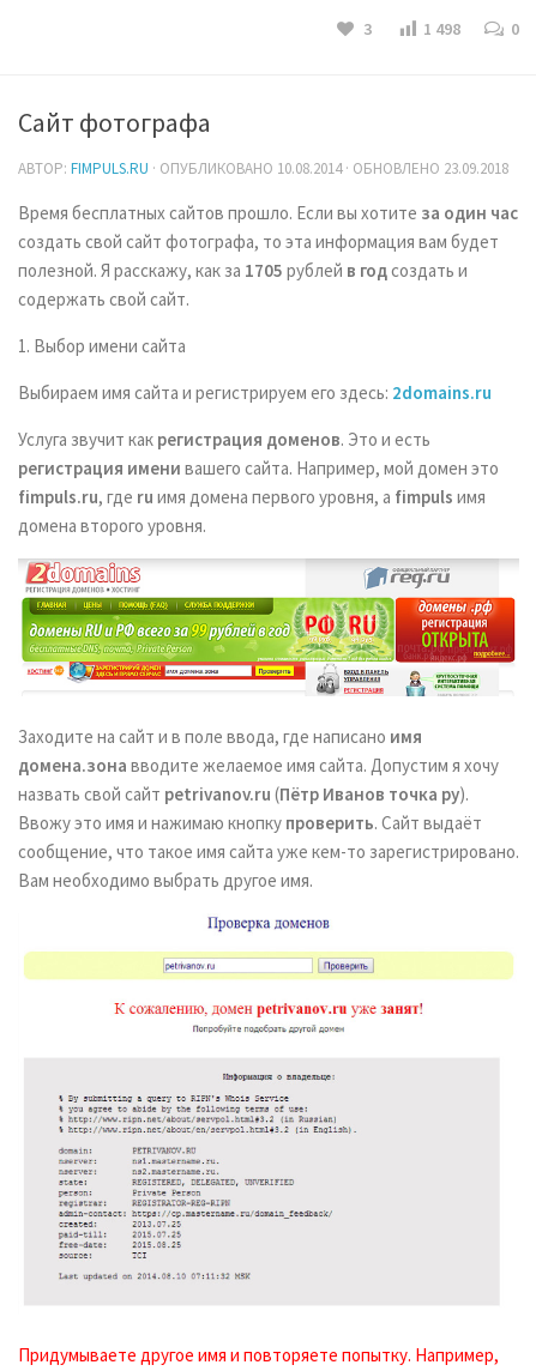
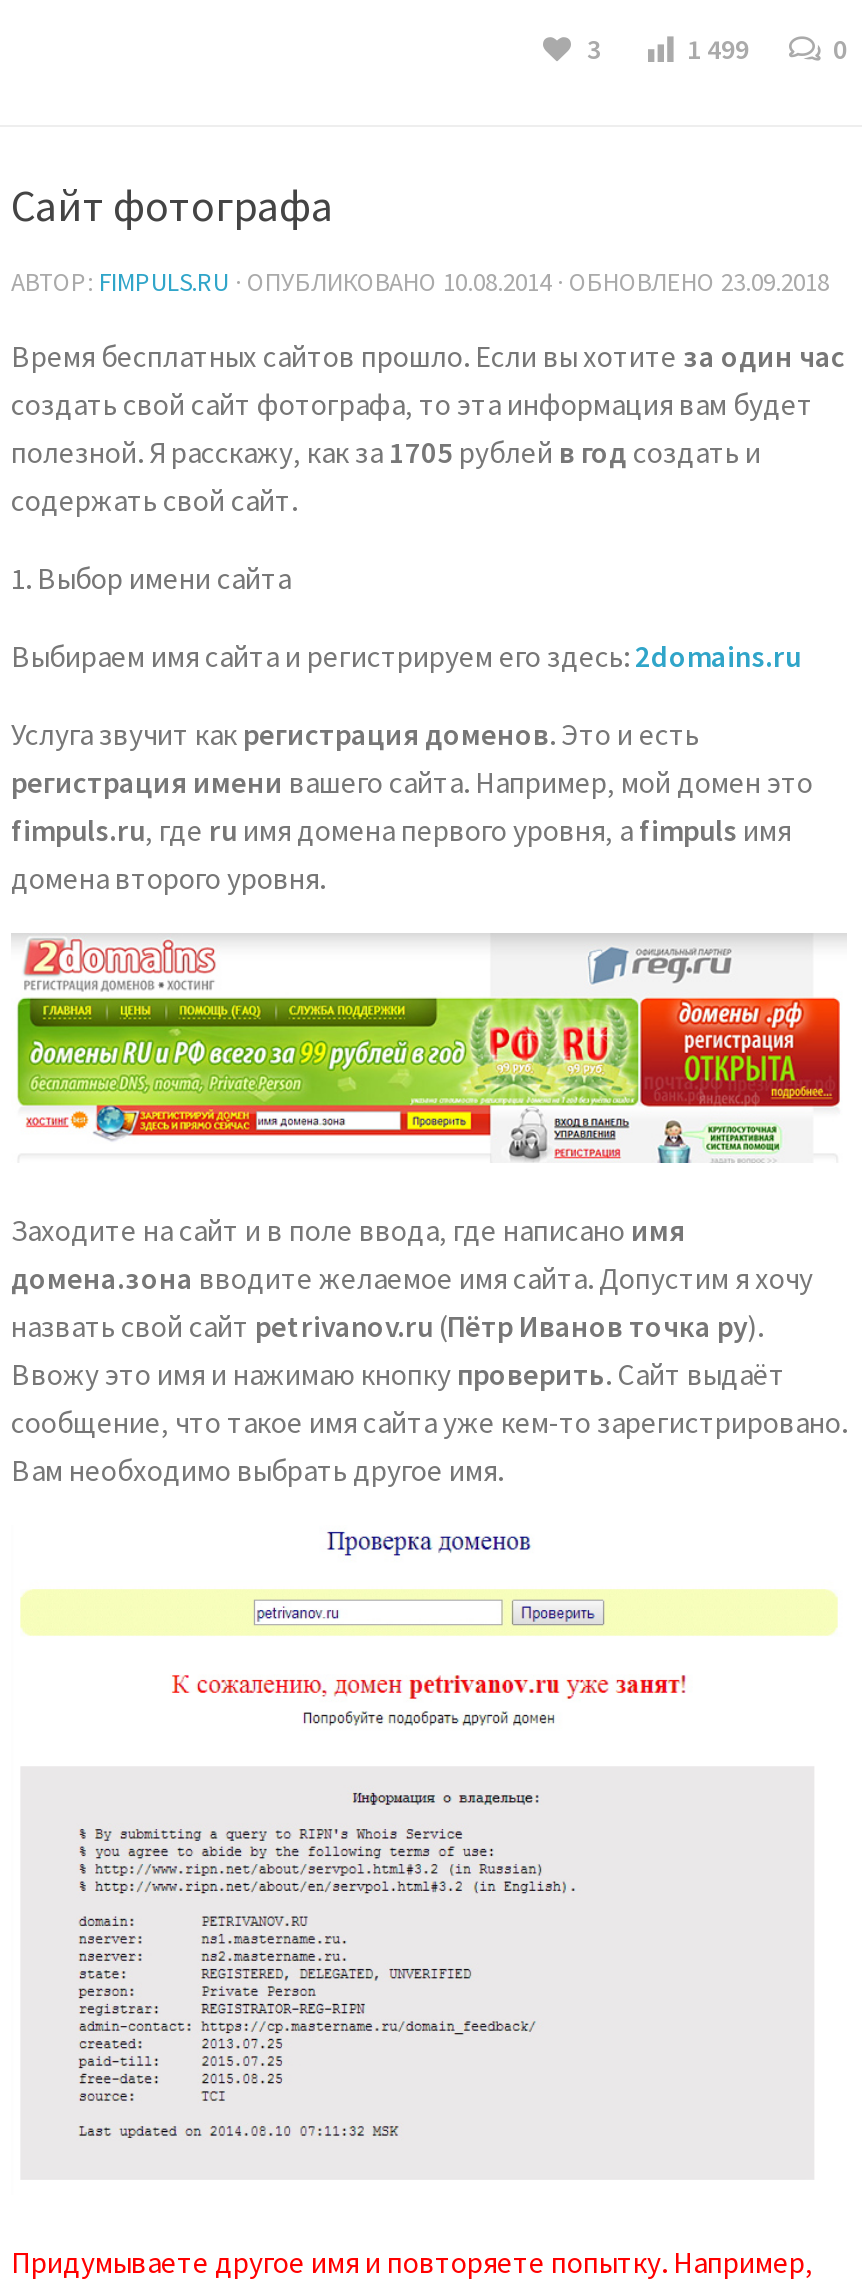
[423,18,460,40] 1 498 -> [687,31,749,67] 1 499

